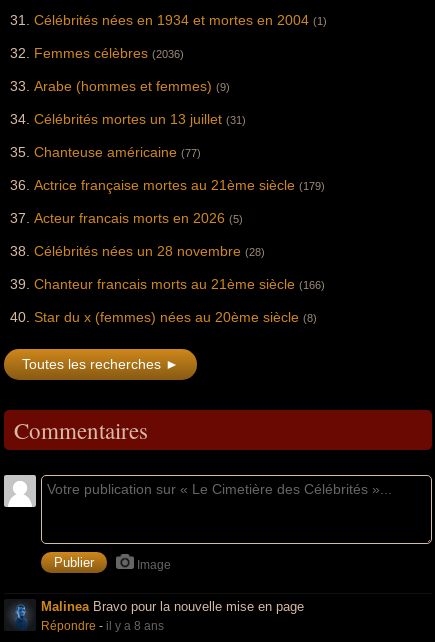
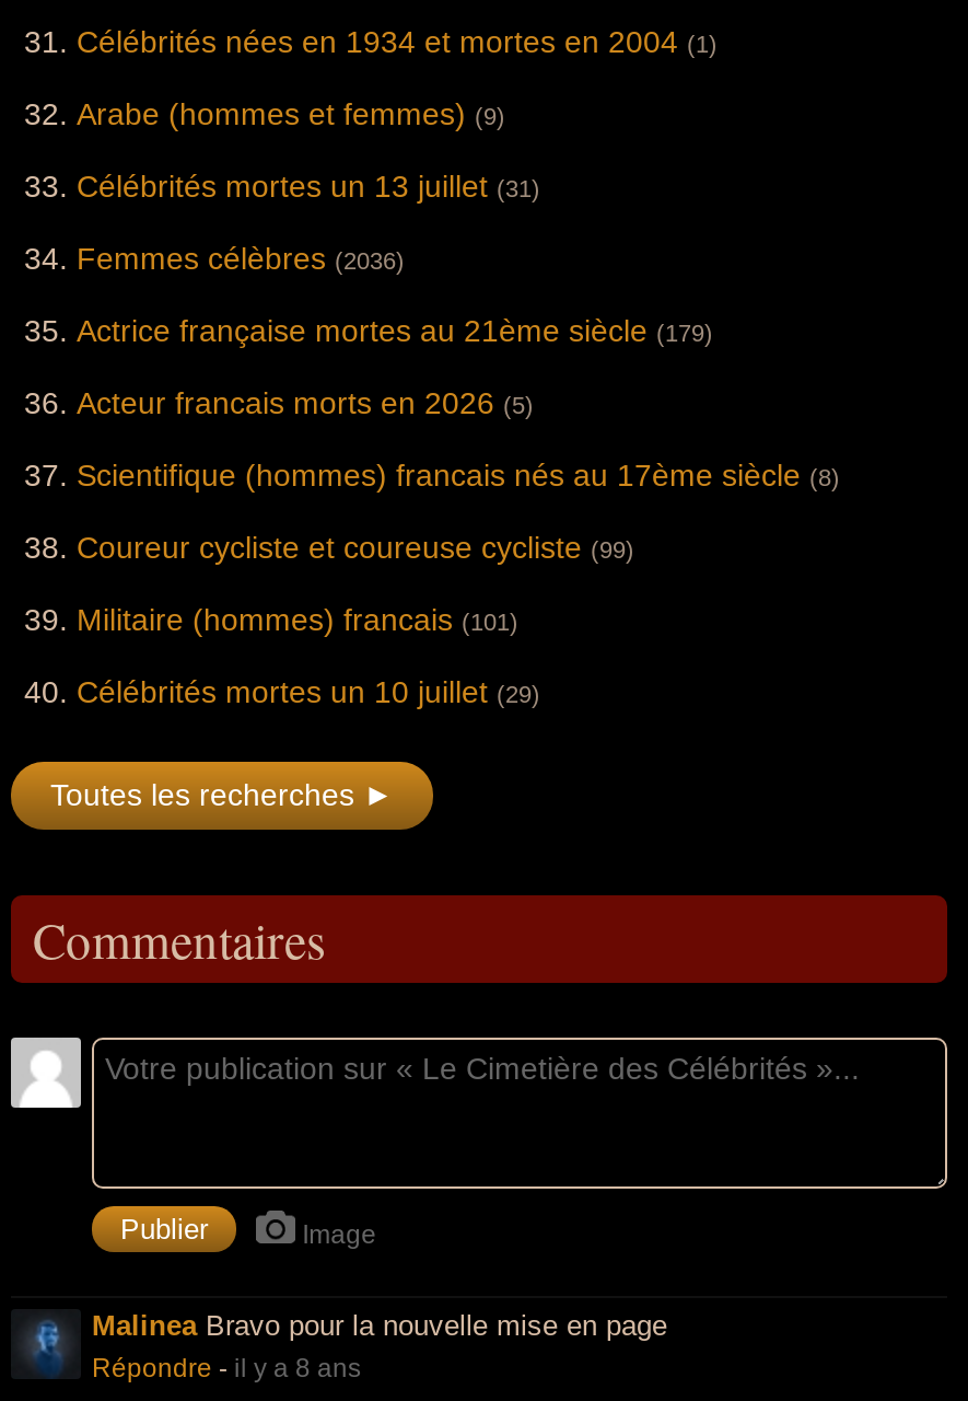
moved [34,45,184,61] -> [77,241,405,276]: Femmes célèbres (2036)
moved [34,78,246,127] -> [77,97,540,204]: Arabe (hommes et femmes) (9) | Célébrités mortes un 13 juillet (31)
[34,144,201,160] Chanteuse américaine (77) -> none
moved [34,177,325,226] -> [77,313,713,421]: Actrice française mortes au 21ème siècle (179) | Acteur francais morts en 2026 (5)
[34,243,325,325] Célébrités nées un 28 novembre (28) | Chanteur francais morts au 21ème siècle (166) | Star du x (femmes) nées au 20ème siècle (8) -> [77,458,840,709] Scientifique (hommes) francais nés au 17ème siècle (8) | Coureur cycliste et coureuse cycliste (99) | Militaire (hommes) francais (101) | Célébrités mortes un 10 juillet (29)

